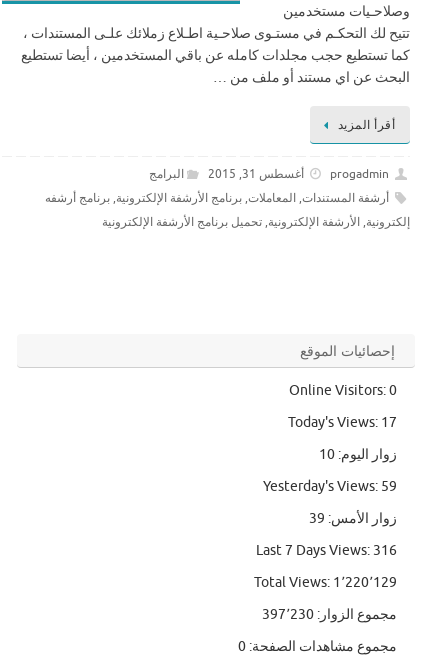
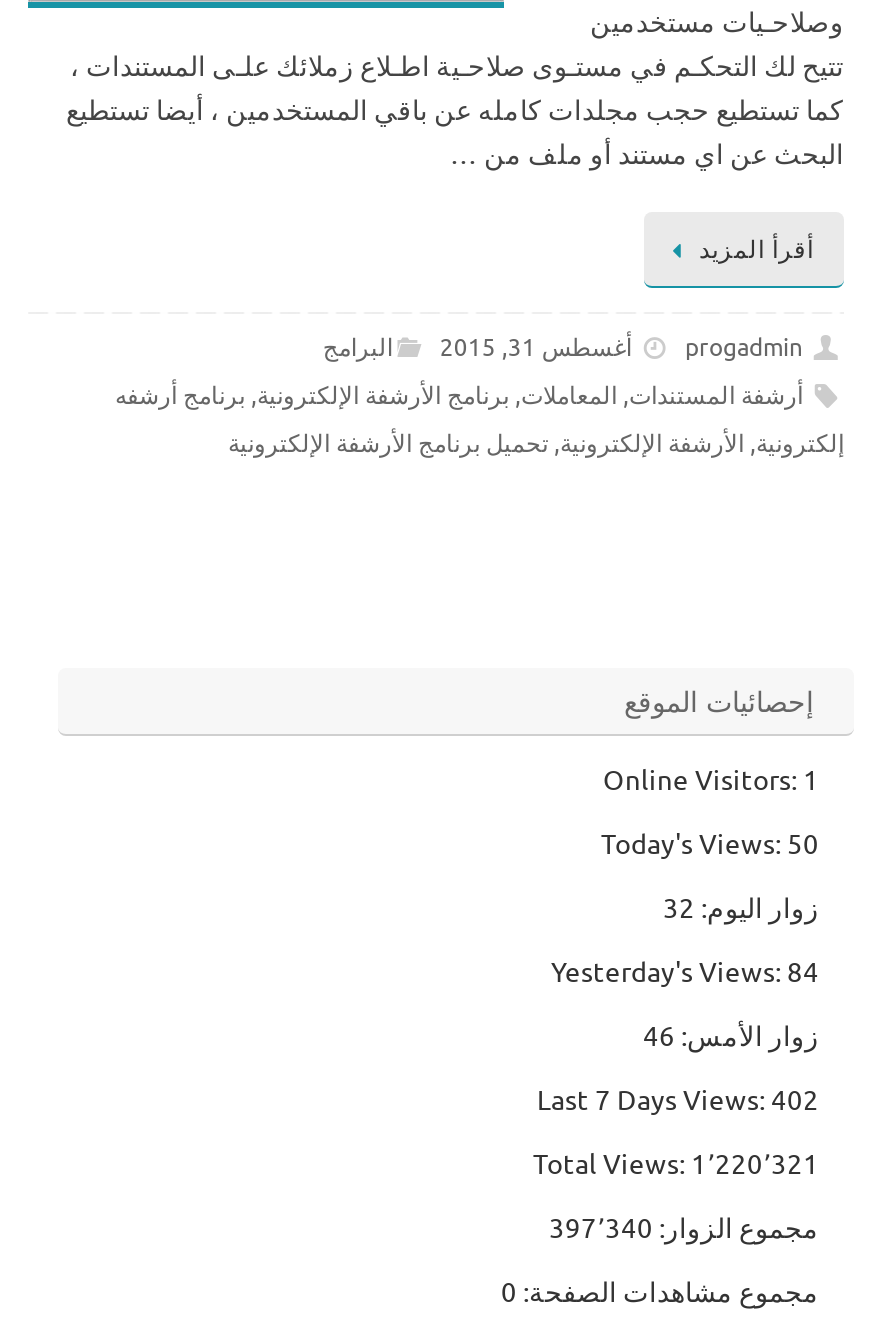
[289,382,397,399] Online Visitors: 0 -> [603,764,819,798] Online Visitors: 1
[288,414,397,431] Today's Views: 17 -> [601,828,819,862] Today's Views: 50
[319,446,397,463] زوار اليوم: 10 -> [663,892,819,926] زوار اليوم: 32
[263,478,397,495] Yesterday's Views: 59 -> [551,956,819,990] Yesterday's Views: 84
[309,510,397,527] زوار الأمس: 39 -> [643,1020,819,1054] زوار الأمس: 46
[256,542,397,559] Last 7 Days Views: 316 -> [537,1084,819,1118] Last 7 Days Views: 402
[254,574,397,591] Total Views: 1٬220٬129 -> [533,1148,819,1182] Total Views: 1٬220٬321
[262,606,397,623] مجموع الزوار: 397٬230 -> [549,1212,819,1246] مجموع الزوار: 397٬340

